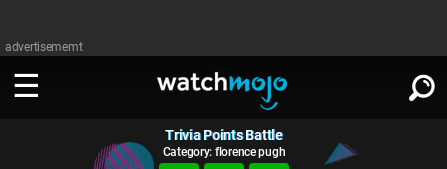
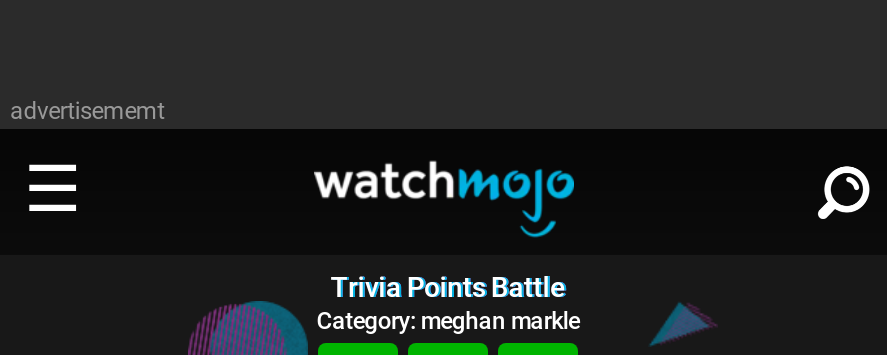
[163,145,285,159] Category: florence pugh -> [316,307,580,335] Category: meghan markle

